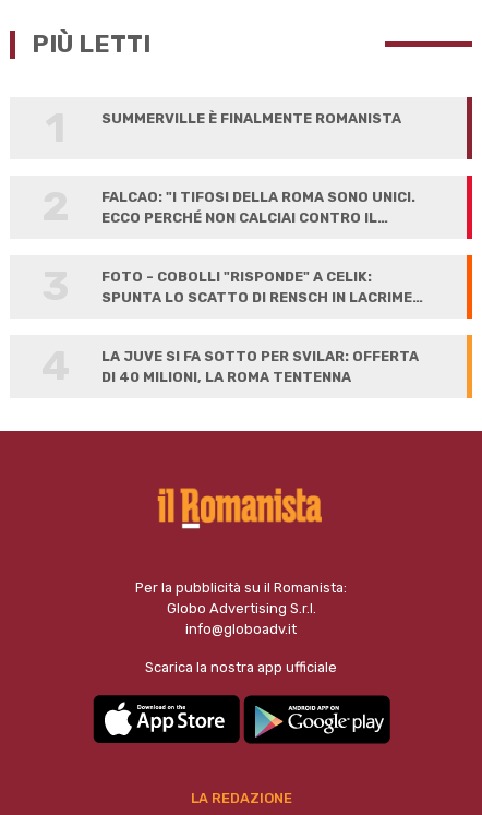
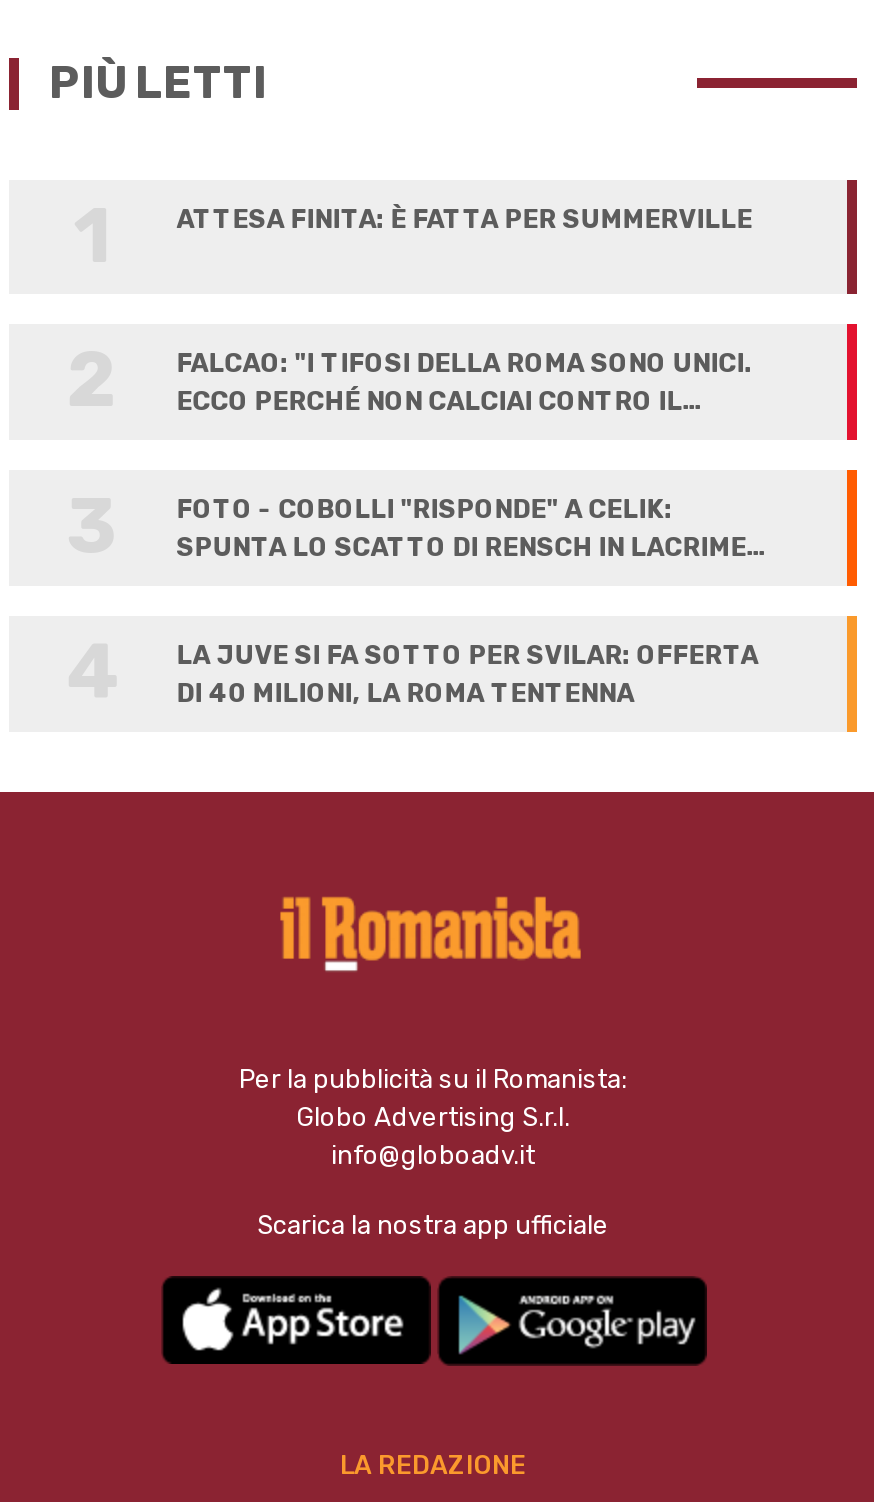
[101,110,401,126] SUMMERVILLE È FINALMENTE ROMANISTA -> [177,203,753,233] ATTESA FINITA: È FATTA PER SUMMERVILLE

